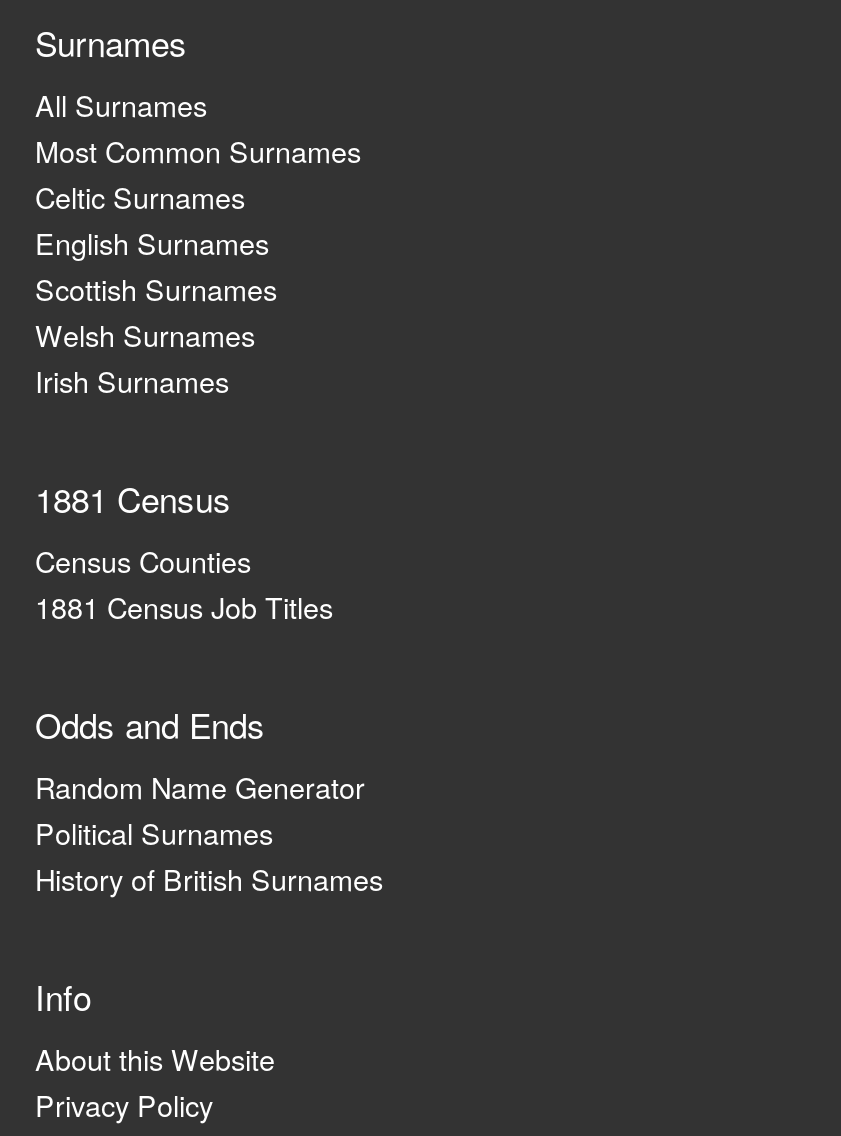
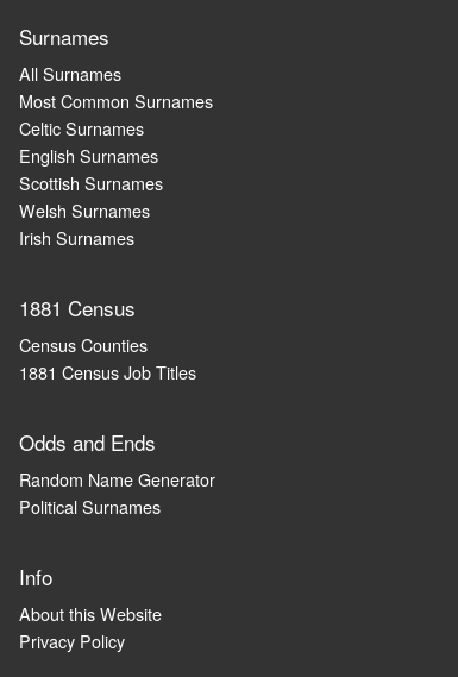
[35,858,383,900] History of British Surnames -> none

